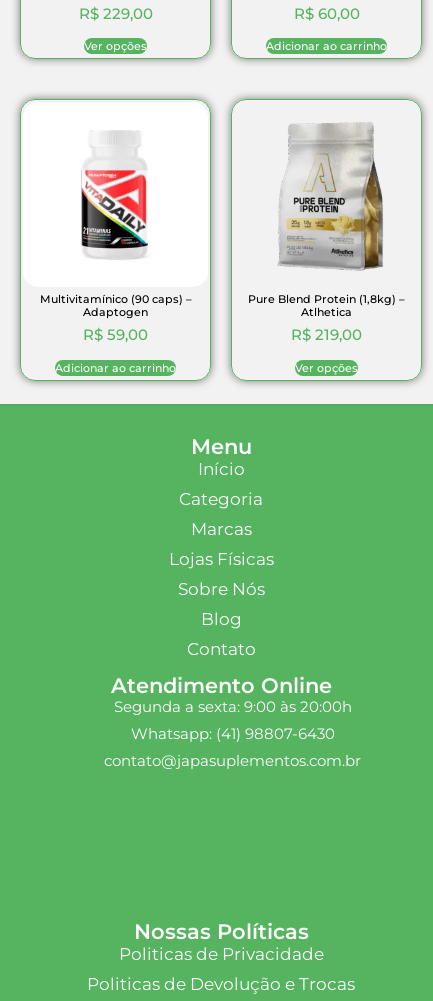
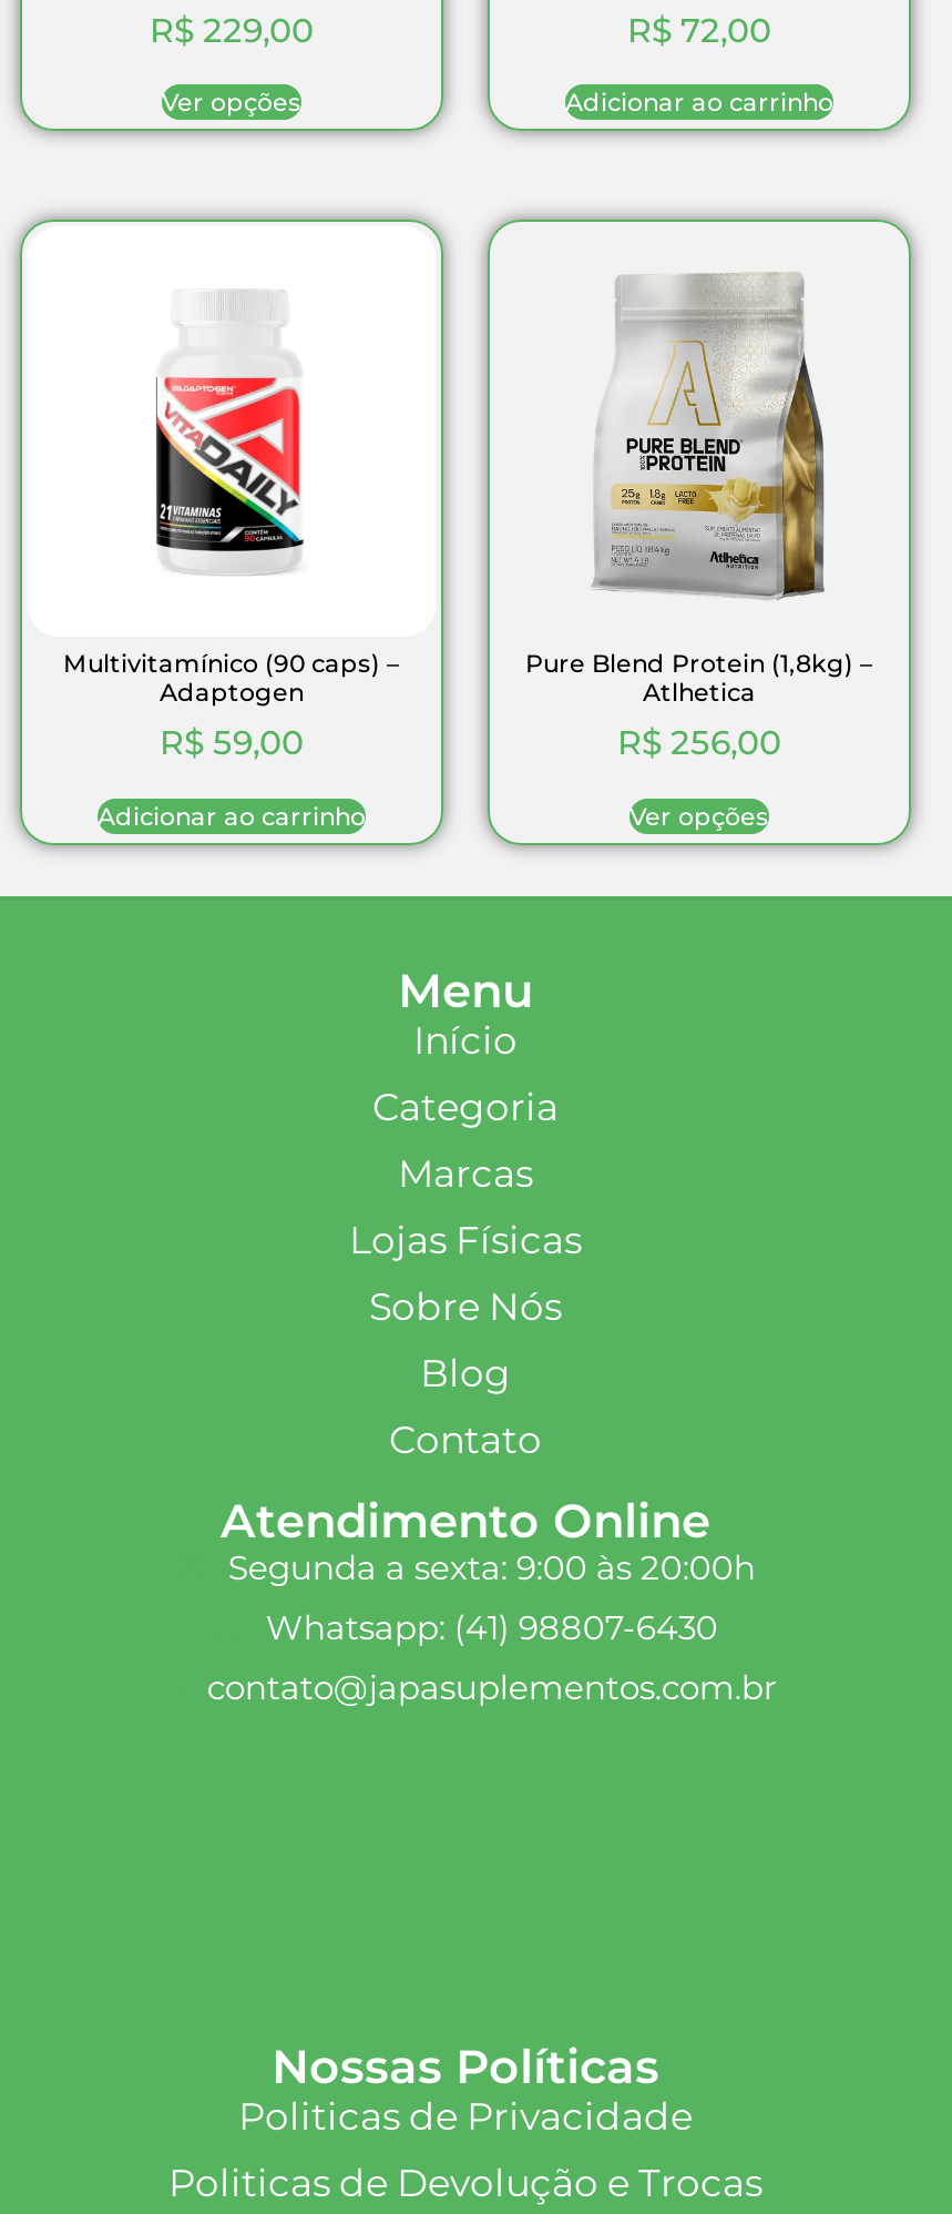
[293,4,359,23] R$60,00 -> [627,8,771,50] R$72,00
[291,325,362,344] R$219,00 -> [617,721,781,764] R$256,00

